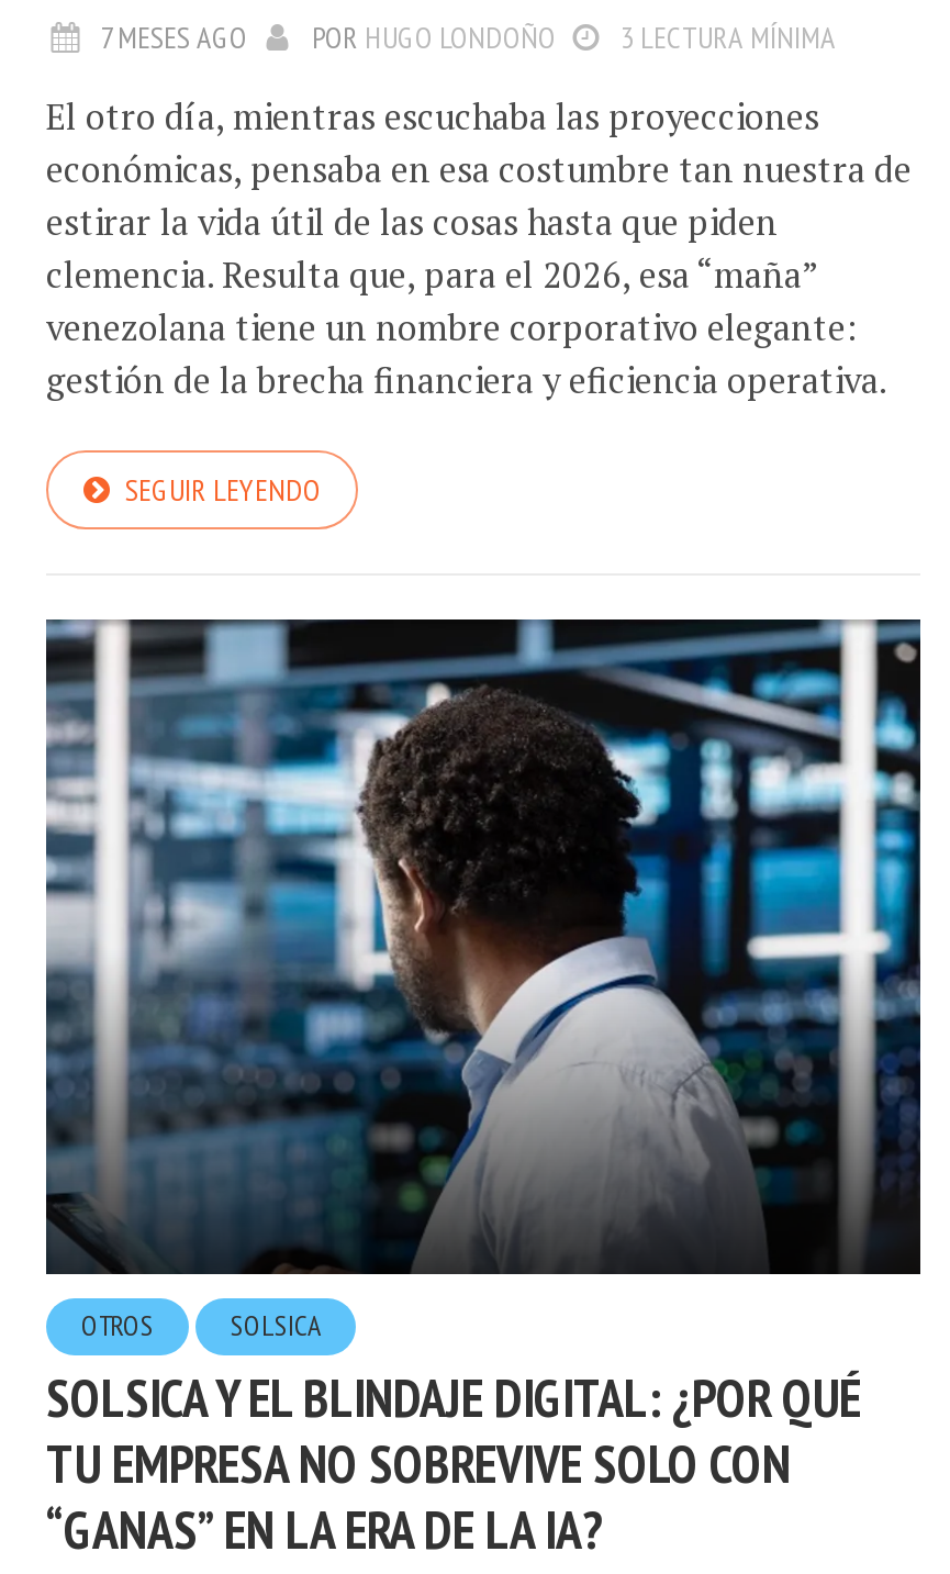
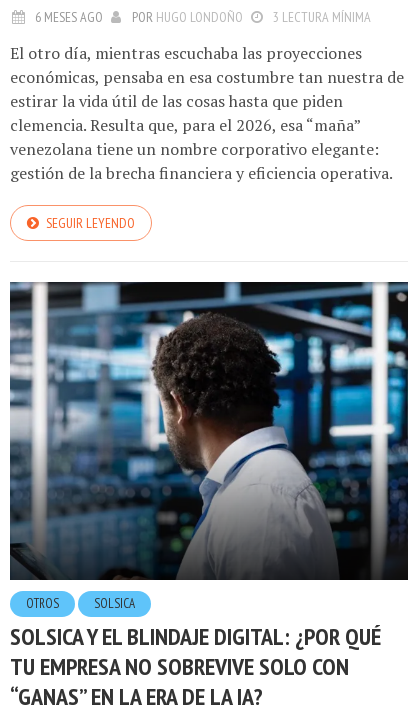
[100,17,836,56] 7 MESES AGO POR HUGO LONDOÑO 3 LECTURA MÍNIMA -> [34,8,370,26] 6 MESES AGO POR HUGO LONDOÑO 3 LECTURA MÍNIMA

